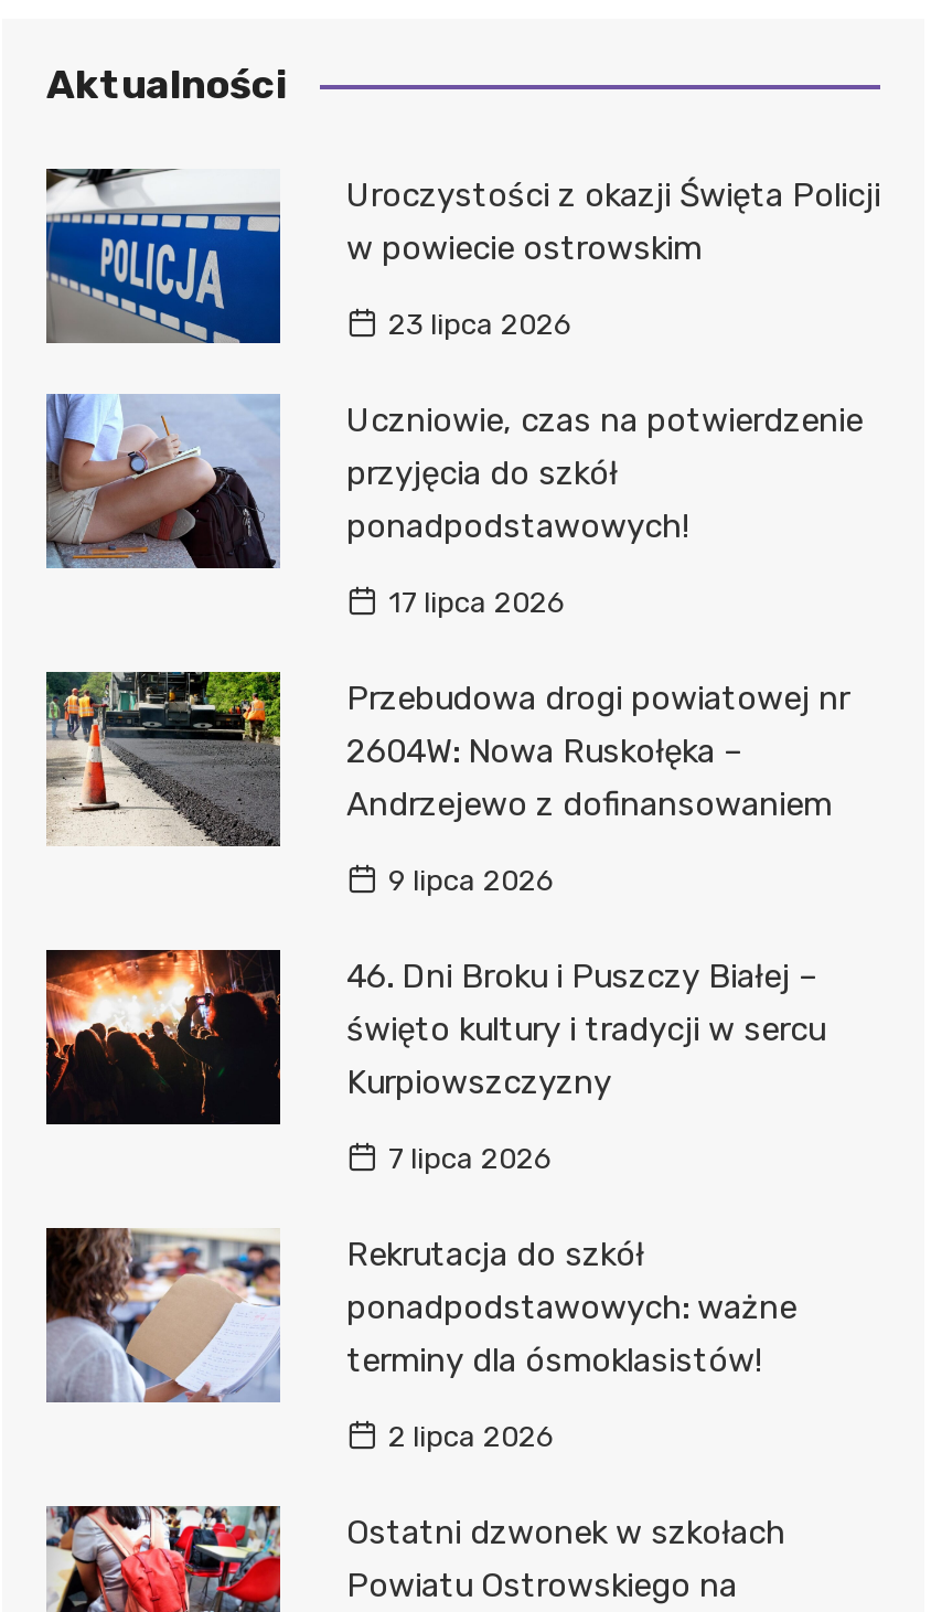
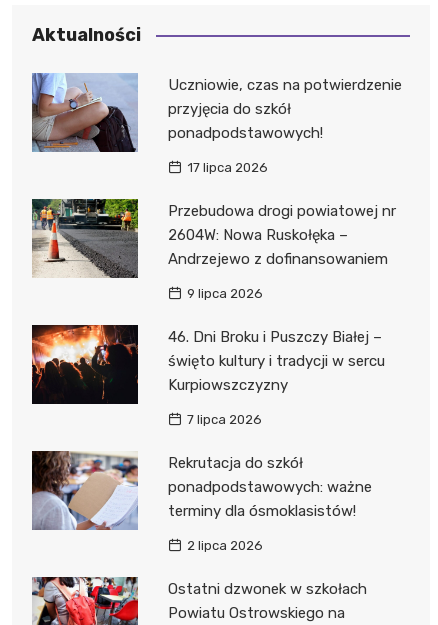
[44,167,880,345] [image] | Uroczystości z okazji Święta Policji | w powiecie ostrowskim | 23 lipca 2026 -> none

